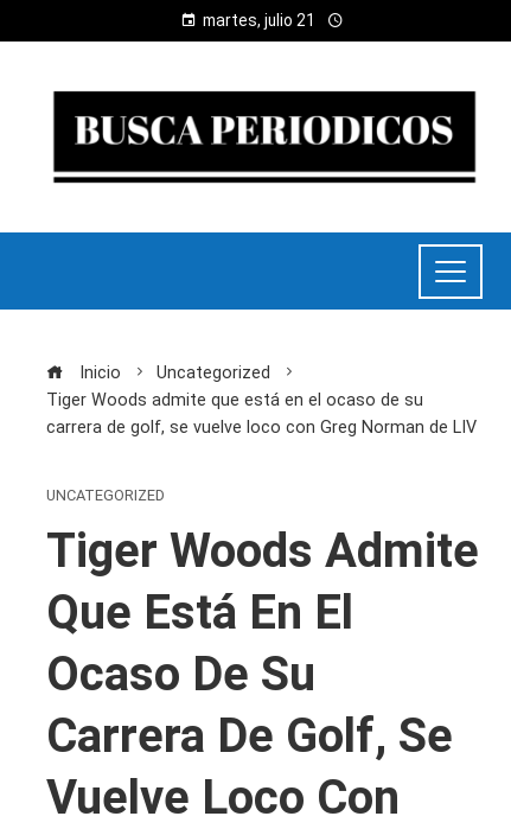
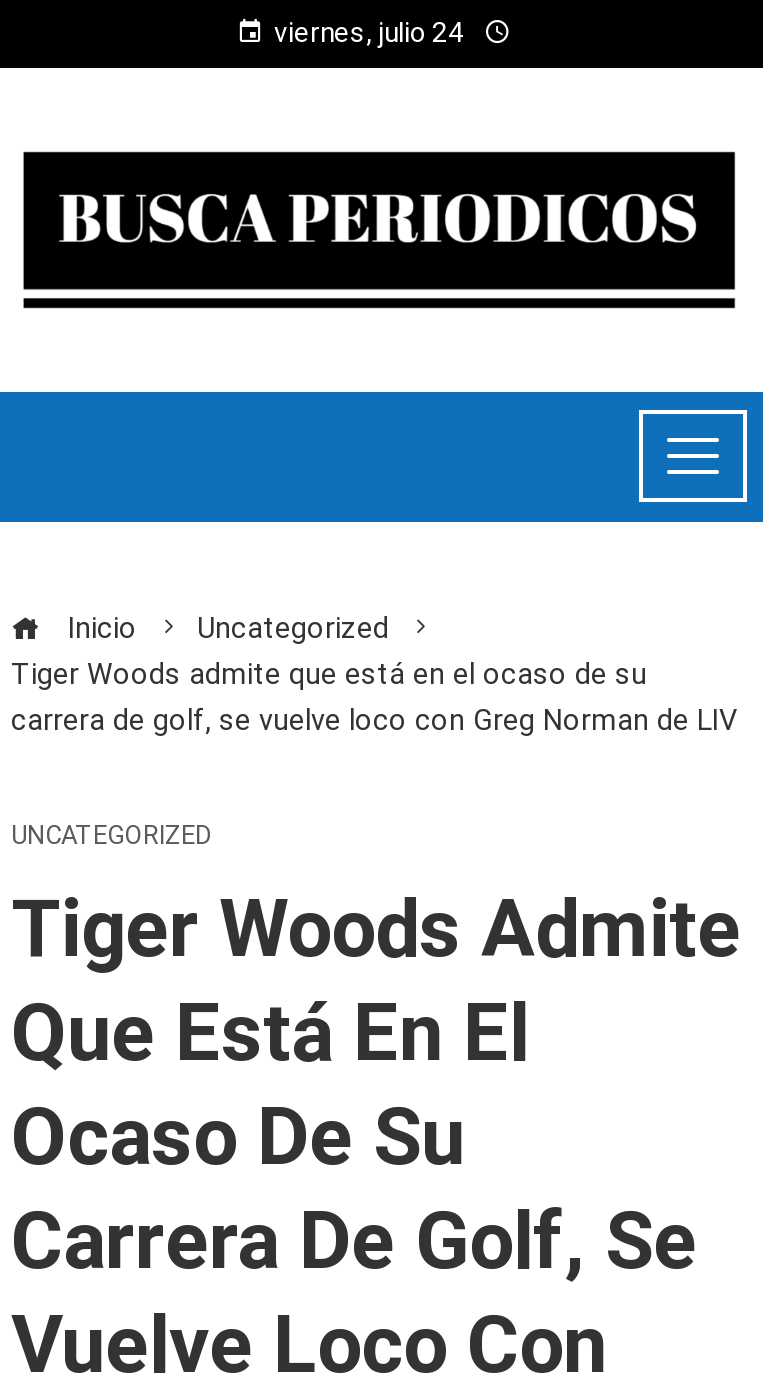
[202,11,315,30] martes, julio 21 -> [274,16,464,48] viernes, julio 24

